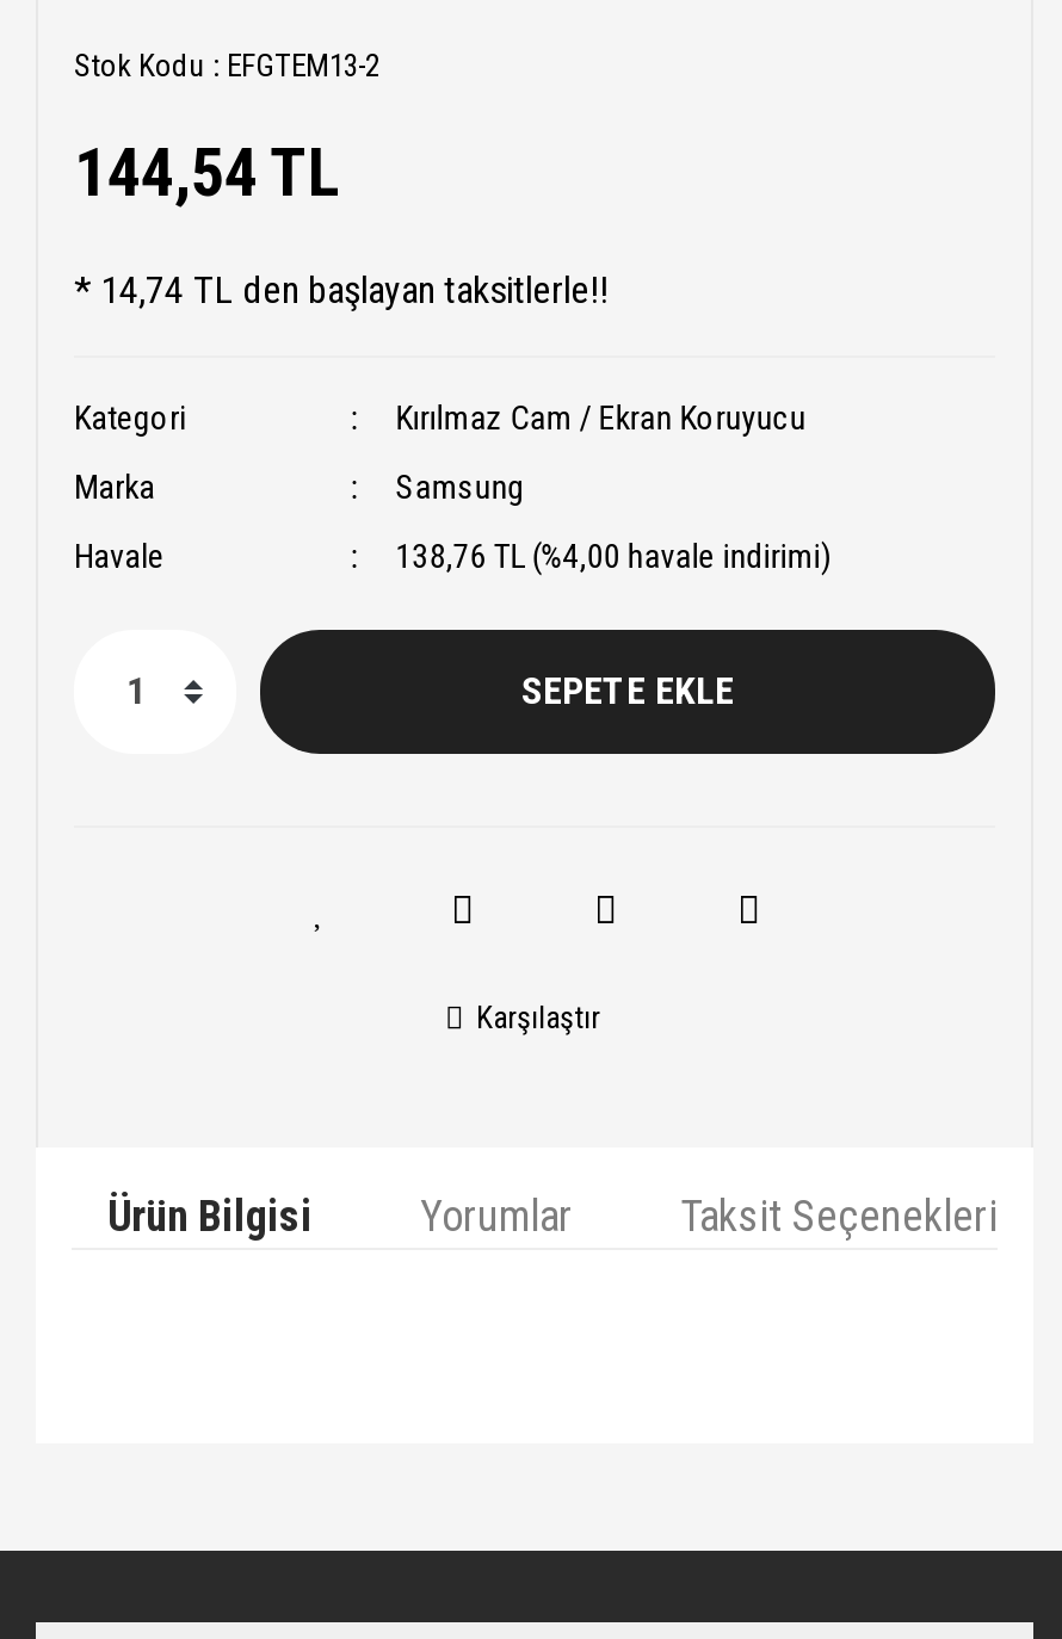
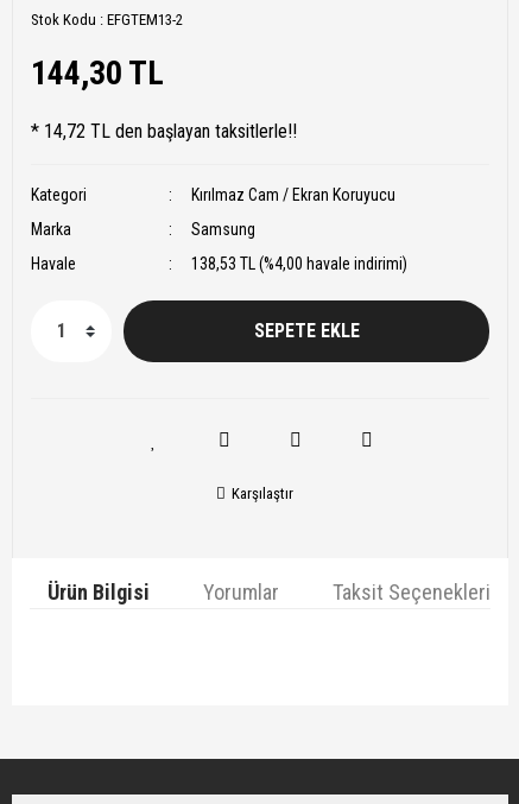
[74,134,341,212] 144,54 TL -> [31,53,164,93] 144,30 TL
[74,267,609,313] * 14,74 TL den başlayan taksitlerle!! -> [31,120,297,143] * 14,72 TL den başlayan taksitlerle!!
[396,537,830,575] 138,76 TL (%4,00 havale indirimi) -> [191,254,407,273] 138,53 TL (%4,00 havale indirimi)

